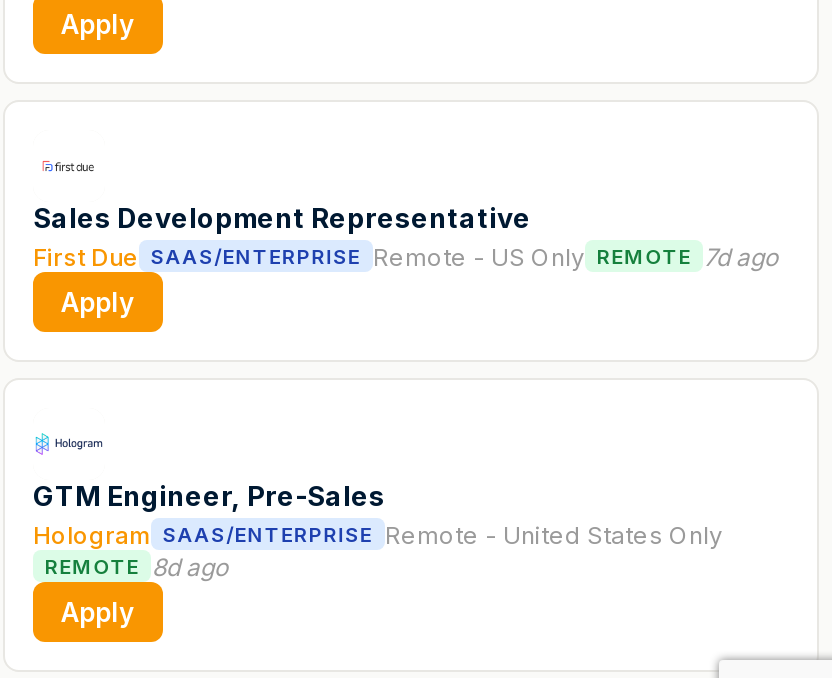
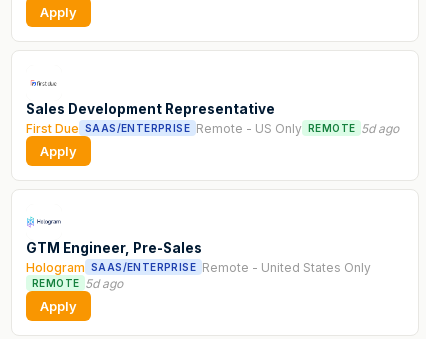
[33,241,778,271] First Due SAAS/ENTERPRISE Remote - US Only REMOTE 7d ago -> [26,120,399,135] First Due SAAS/ENTERPRISE Remote - US Only REMOTE 5d ago
[45,551,228,581] REMOTE 8d ago -> [32,275,123,290] REMOTE 5d ago

